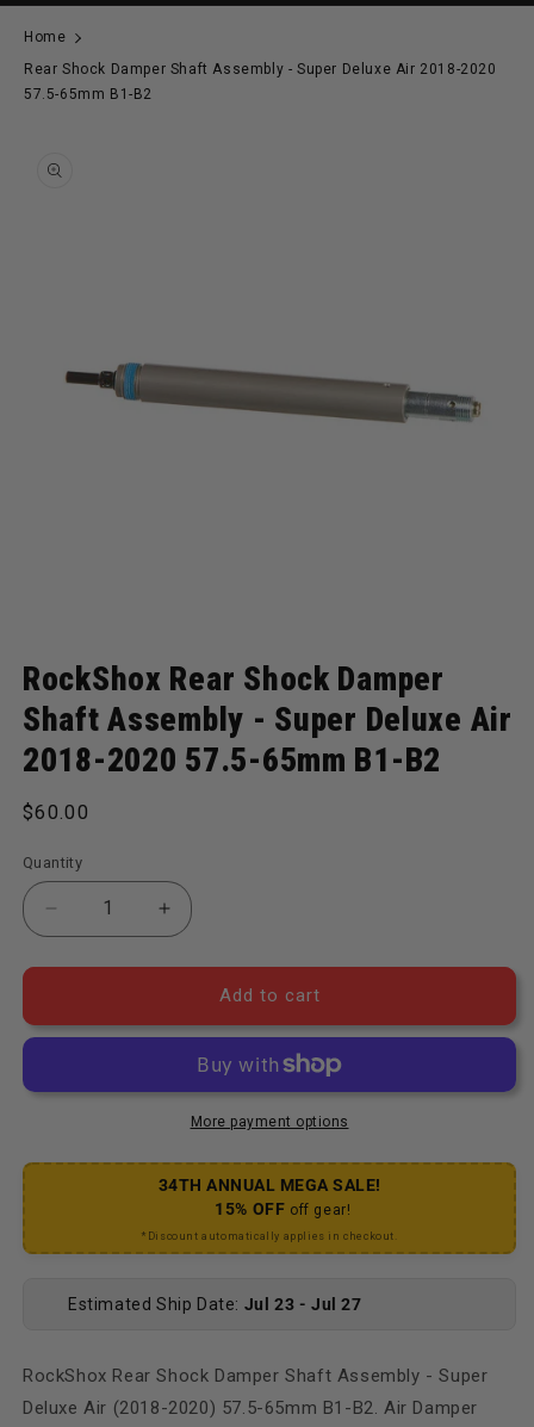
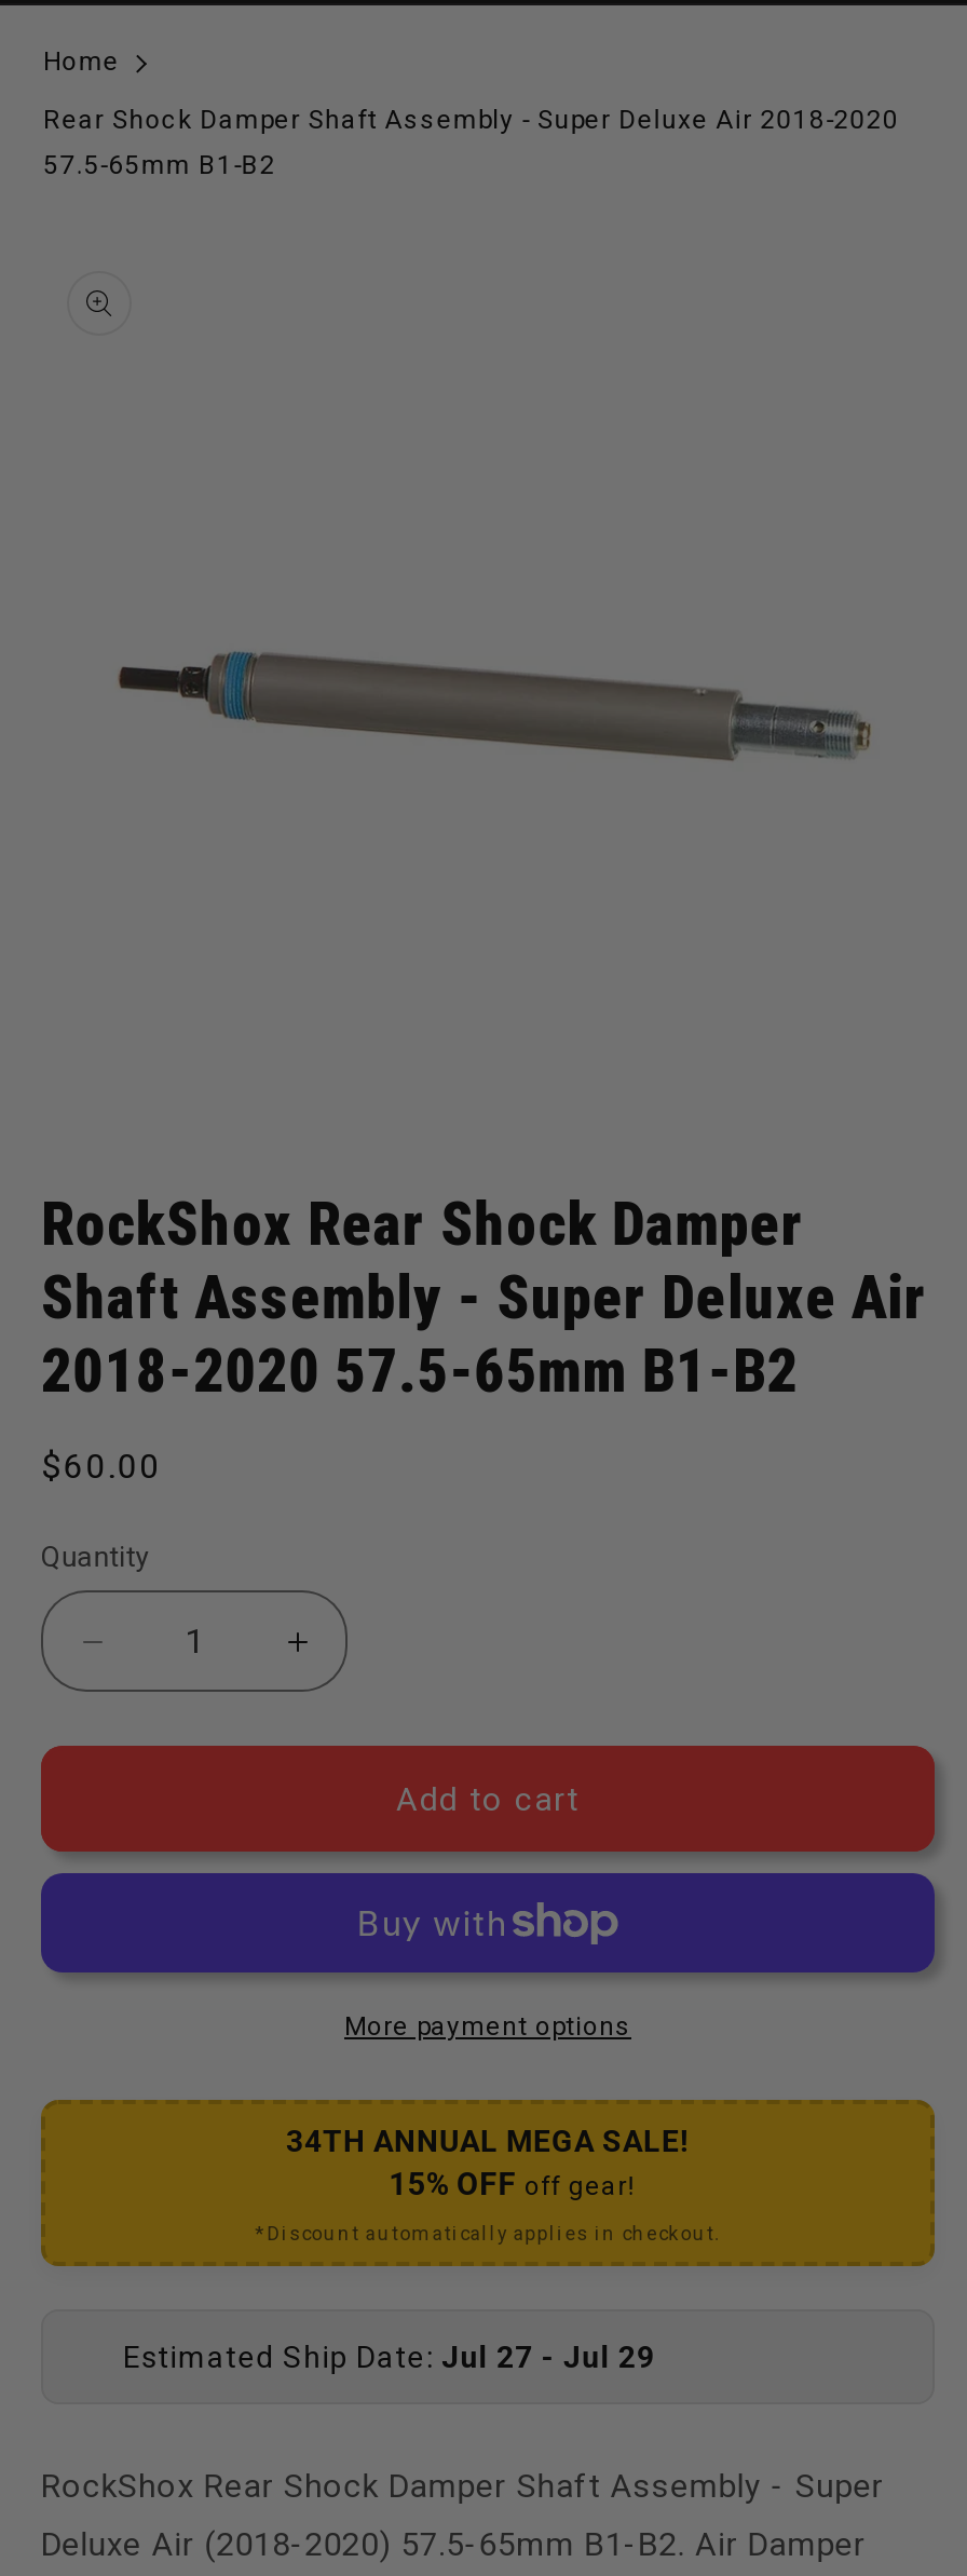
[68,1295,362,1314] Estimated Ship Date: Jul 23 - Jul 27 -> [123,2341,655,2375] Estimated Ship Date: Jul 27 - Jul 29

